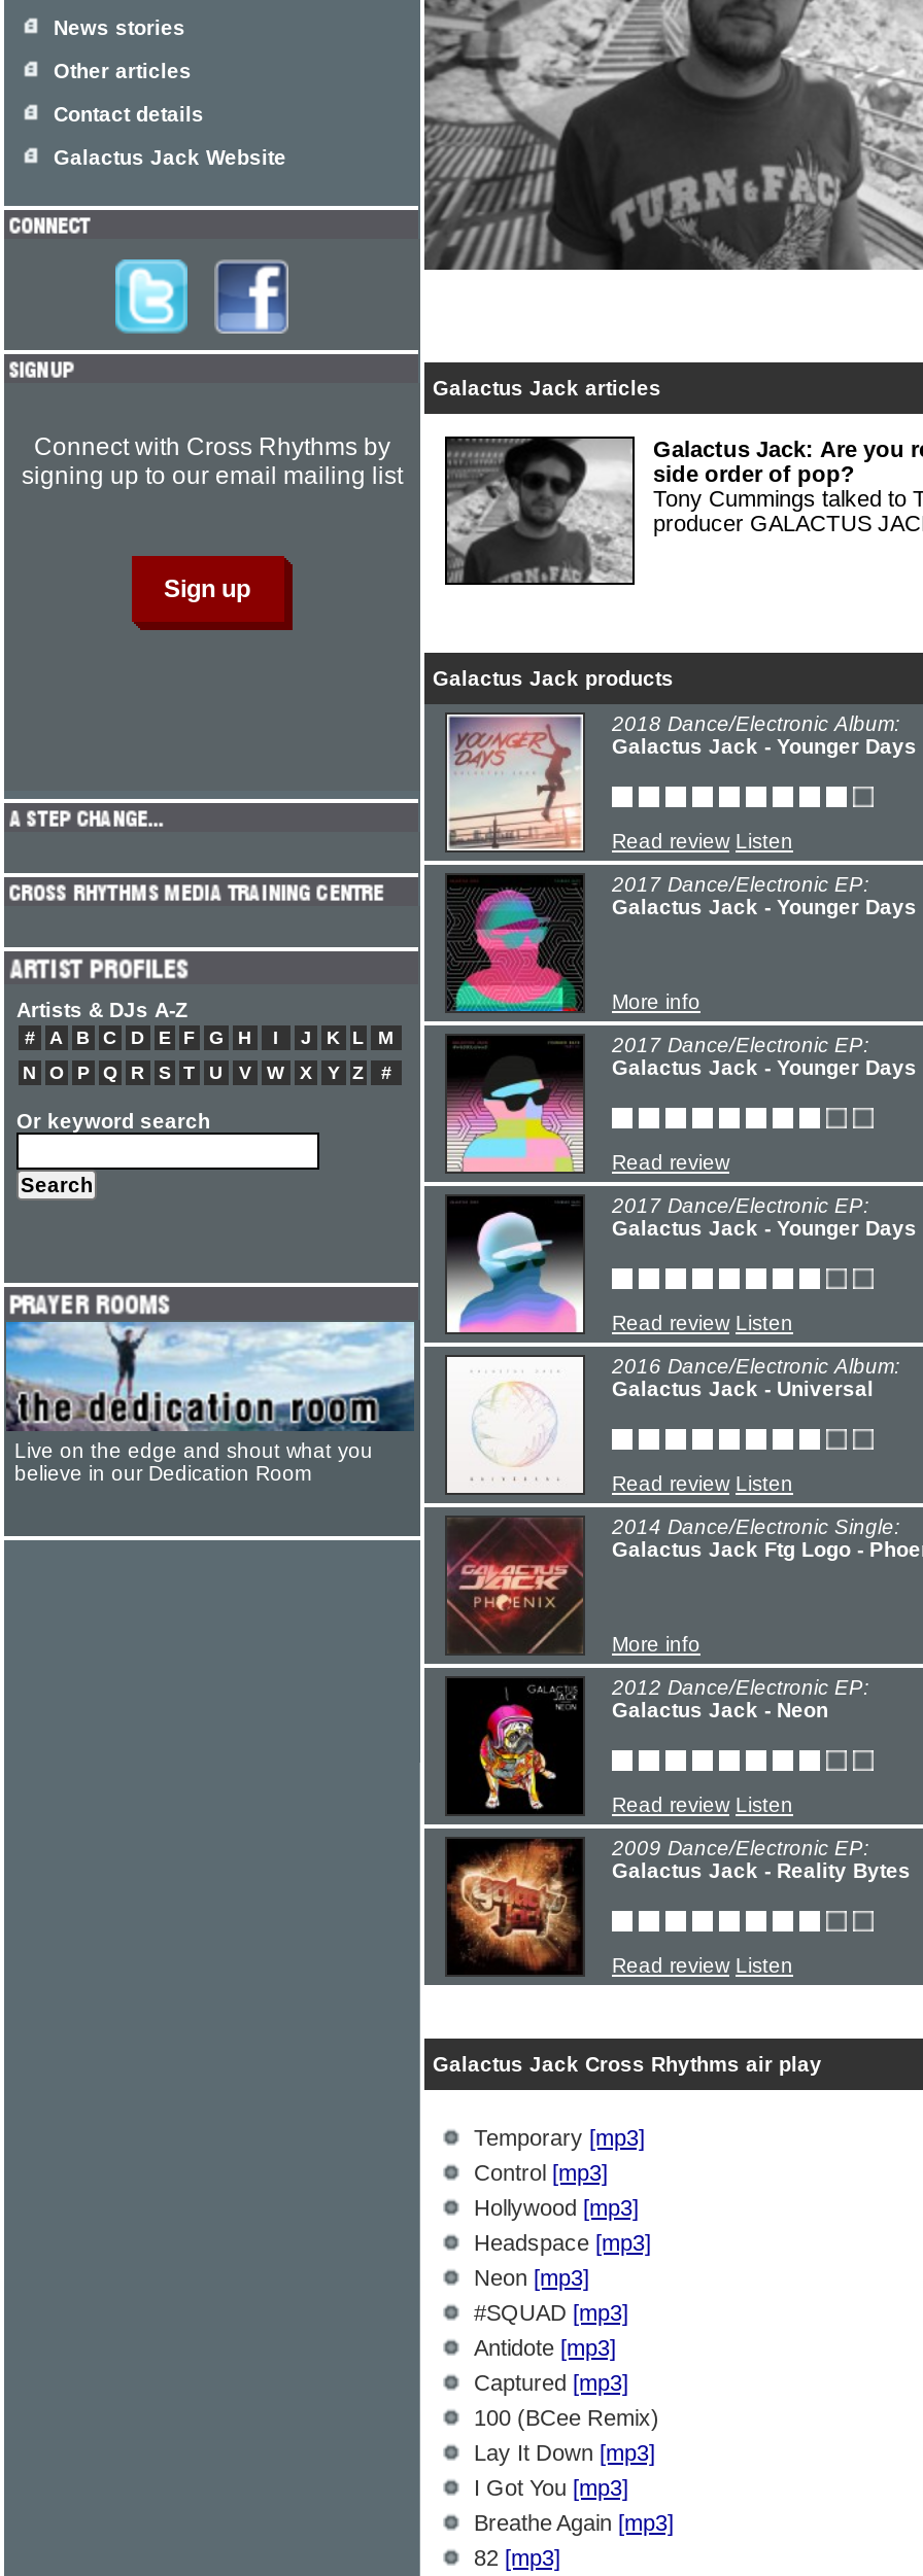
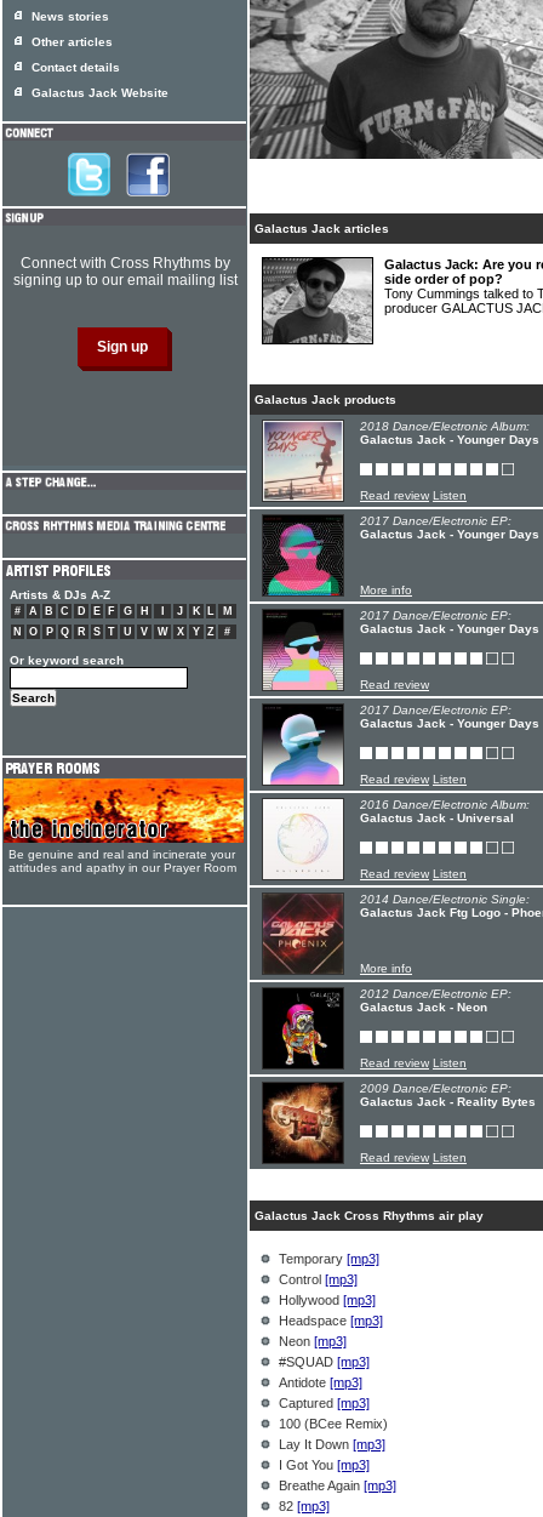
[6,1320,416,1485] [image] | Live on the edge and shout what you | believe in our Dedication Room -> [4,777,245,874] [image] | Be genuine and real and incinerate your | attitudes and apathy in our Prayer Room

